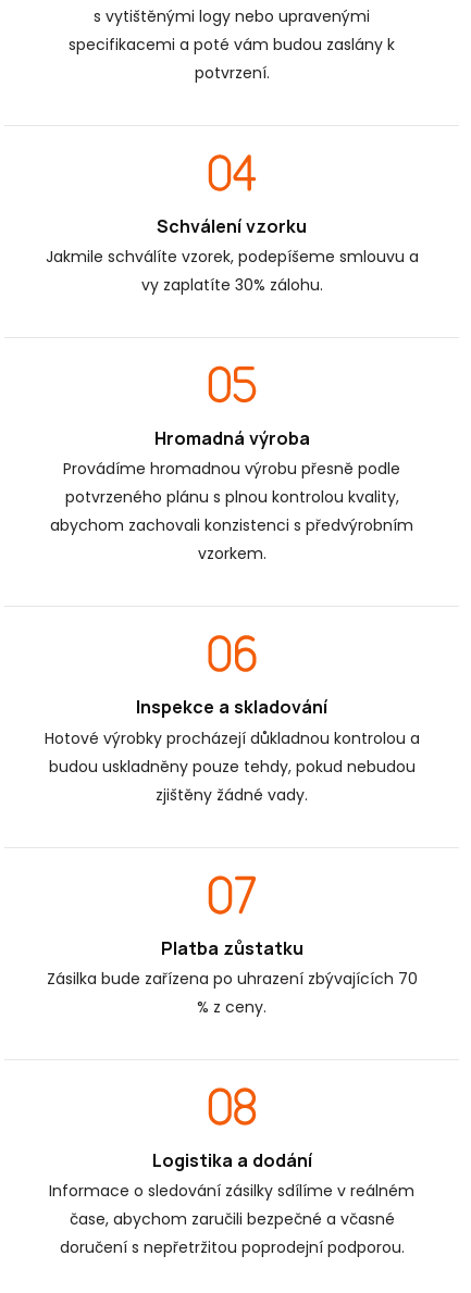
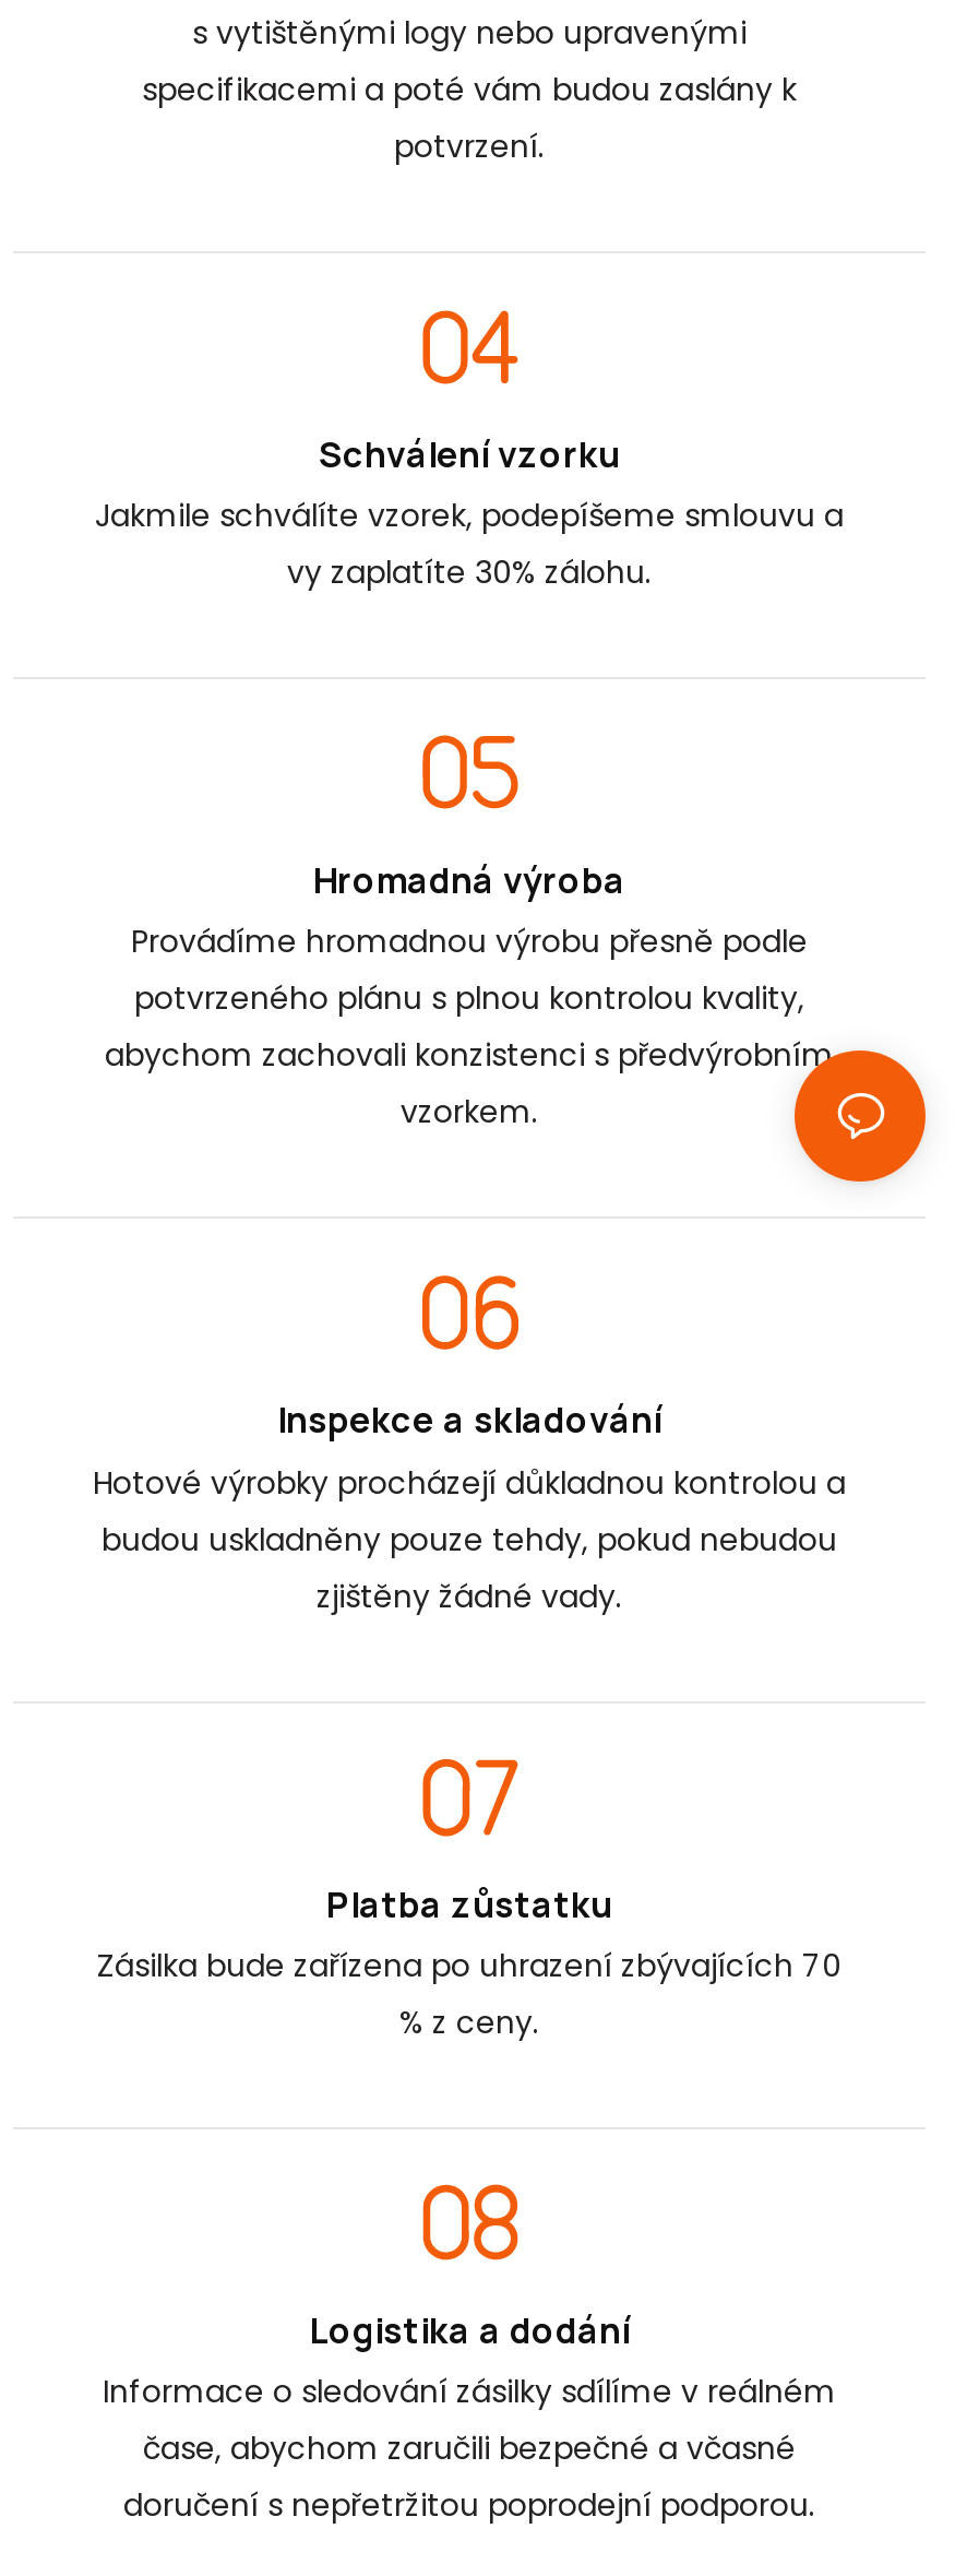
none -> [790,1046,930,1186] [image]

